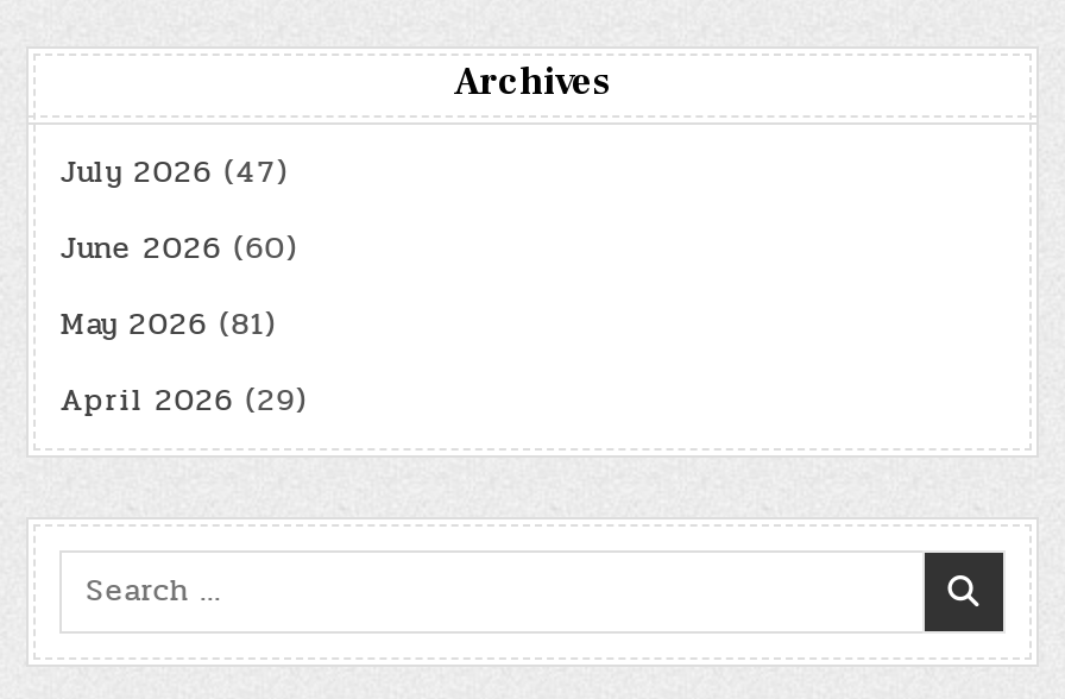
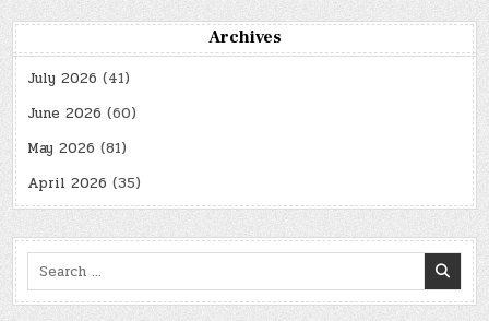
[60,148,288,195] July 2026 (47) -> [28,68,130,90] July 2026 (41)
[60,376,307,423] April 2026 (29) -> [28,173,141,194] April 2026 (35)

